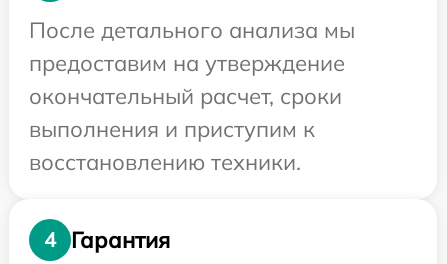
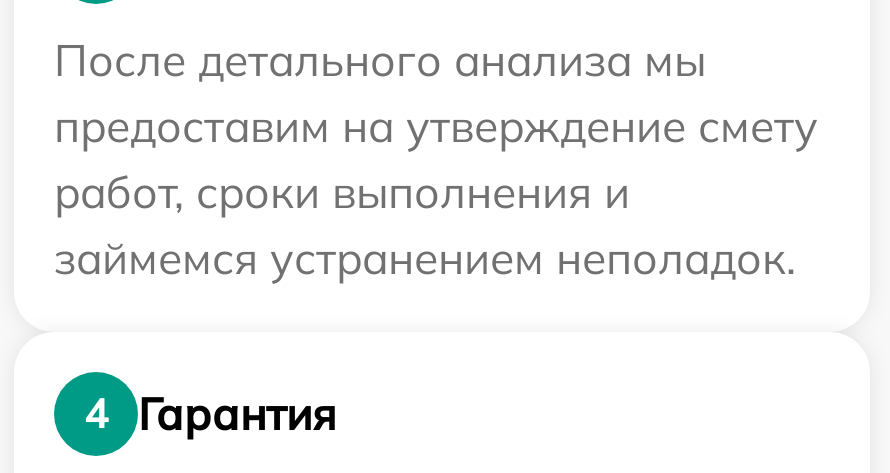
[29,49,345,176] предоставим на утверждение | окончательный расчет, сроки | выполнения и приступим к | восстановлению техники. -> [54,98,818,286] предоставим на утверждение смету | работ, сроки выполнения и | займемся устранением неполадок.

